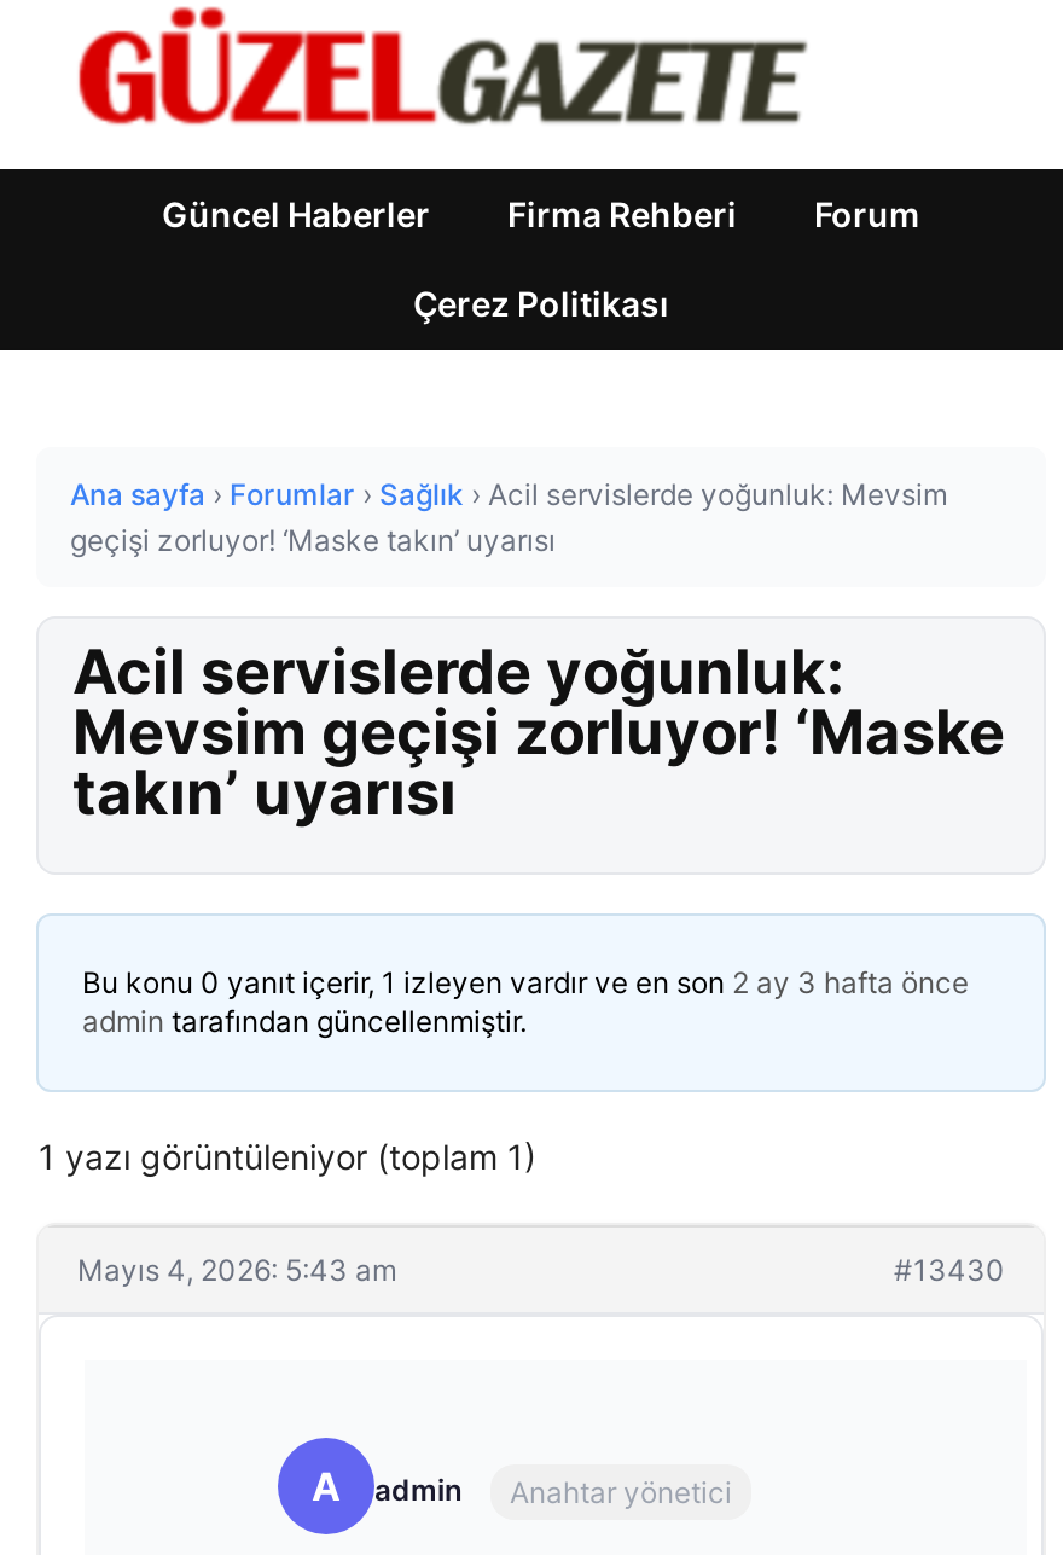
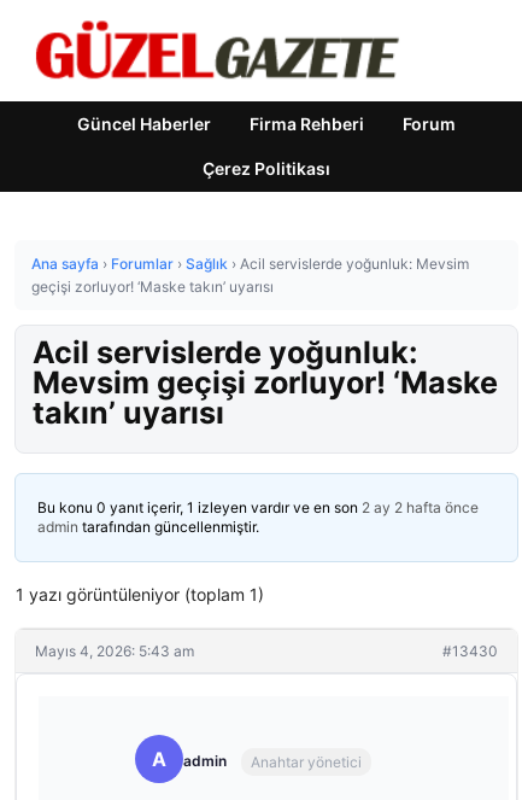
[82,964,969,1000] Bu konu 0 yanıt içerir, 1 izleyen vardır ve en son 2 ay 3 hafta önce -> [37,498,479,516] Bu konu 0 yanıt içerir, 1 izleyen vardır ve en son 2 ay 2 hafta önce

